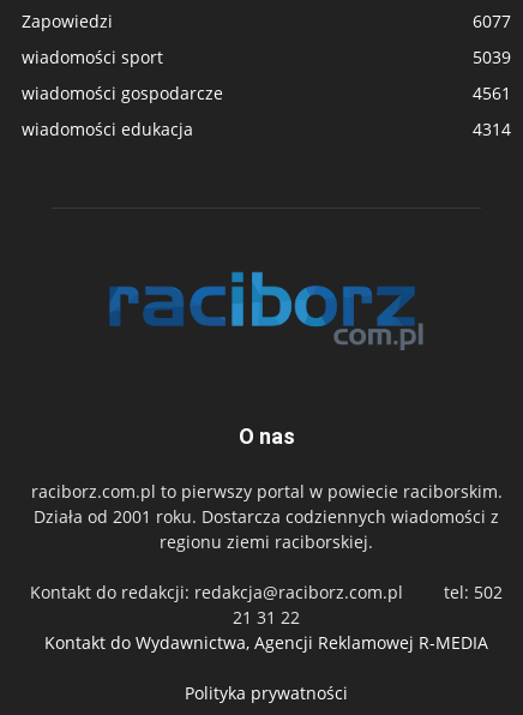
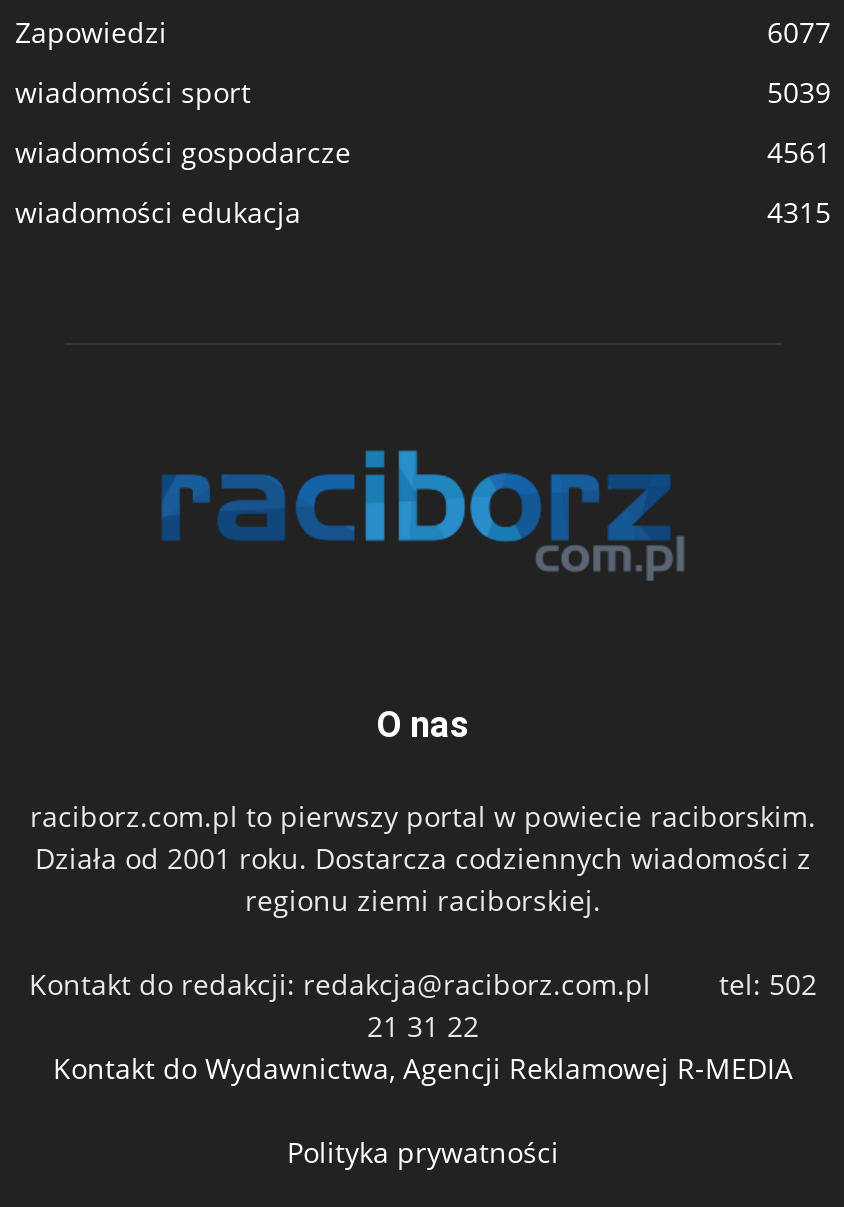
[473,117,511,140] 4314 -> [767,192,831,230] 4315

